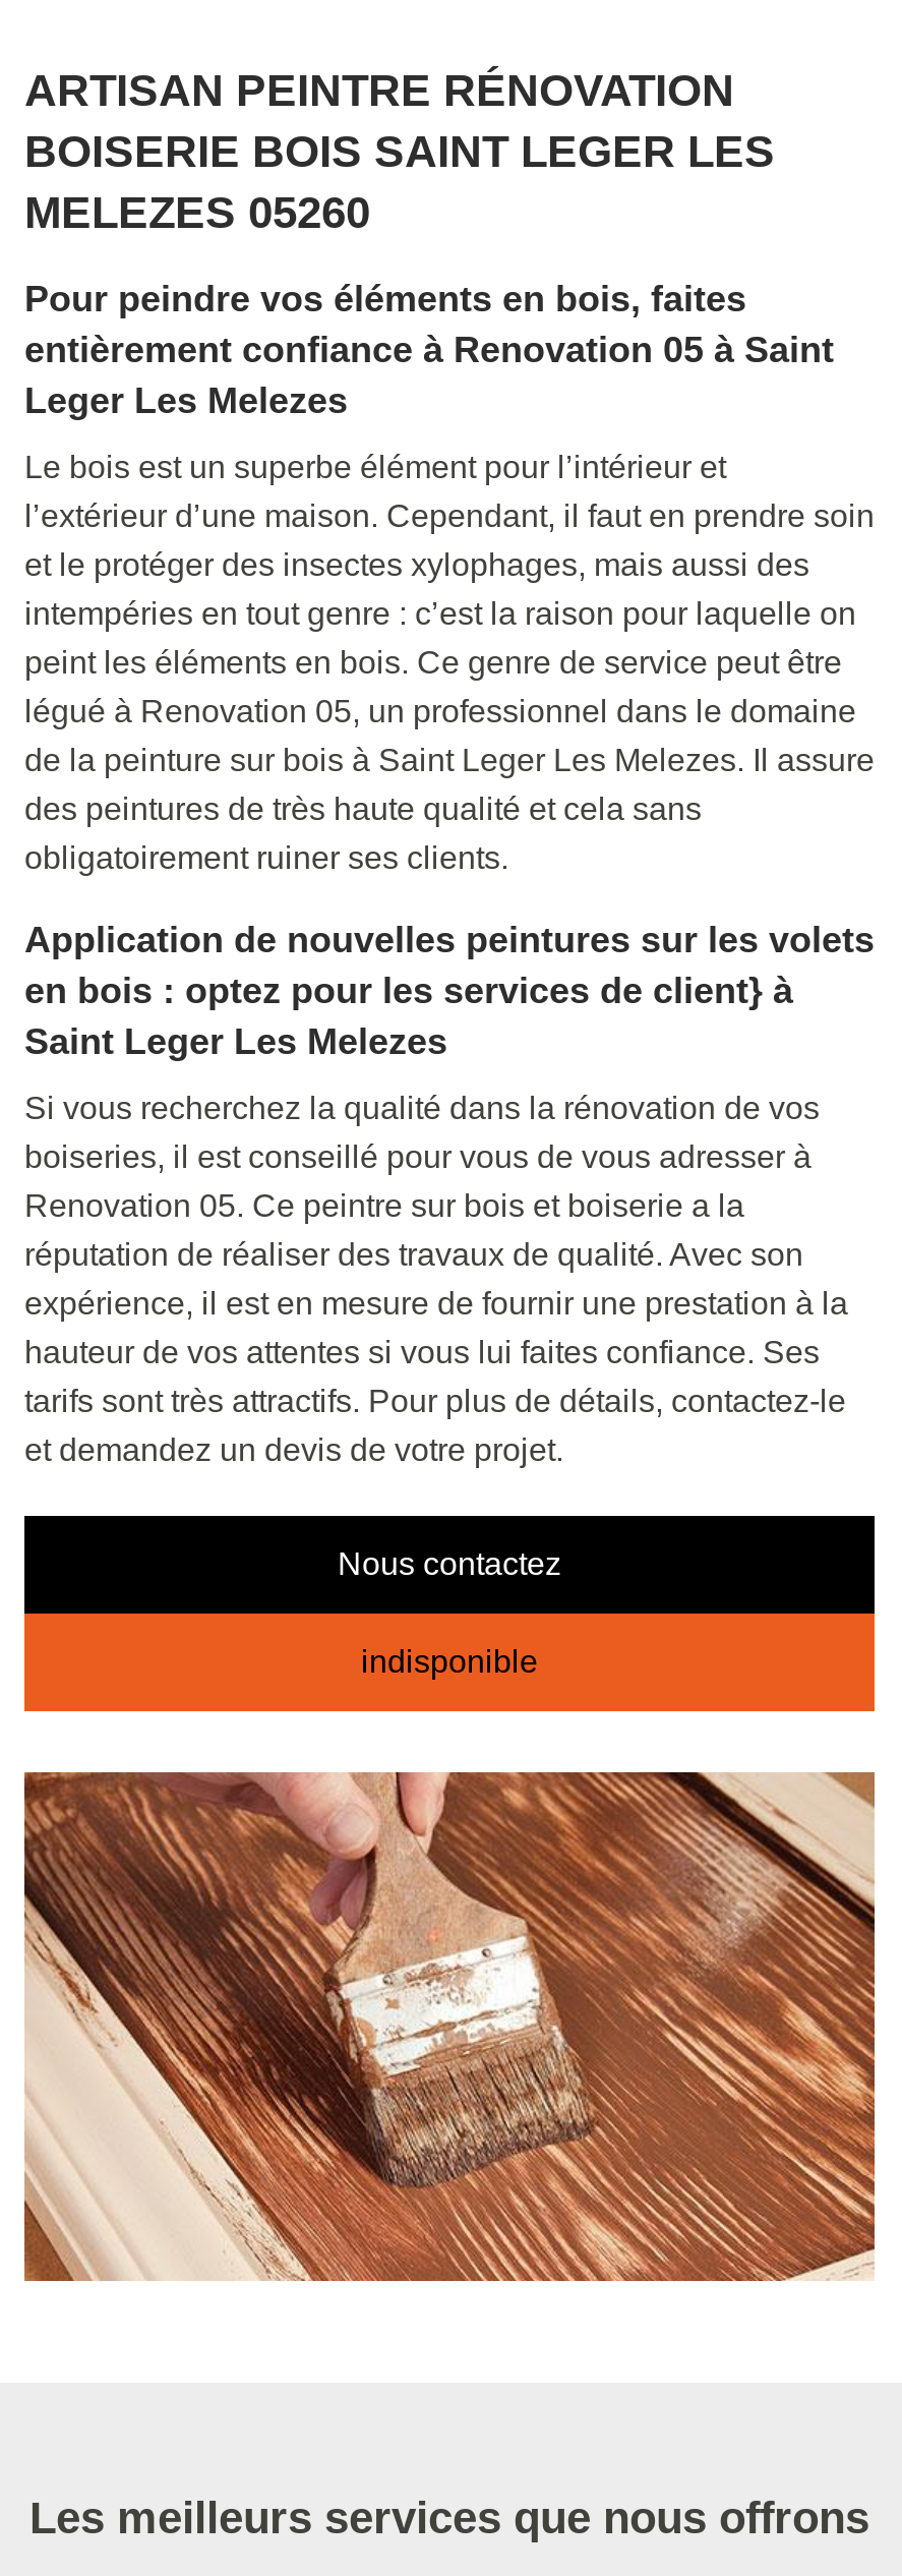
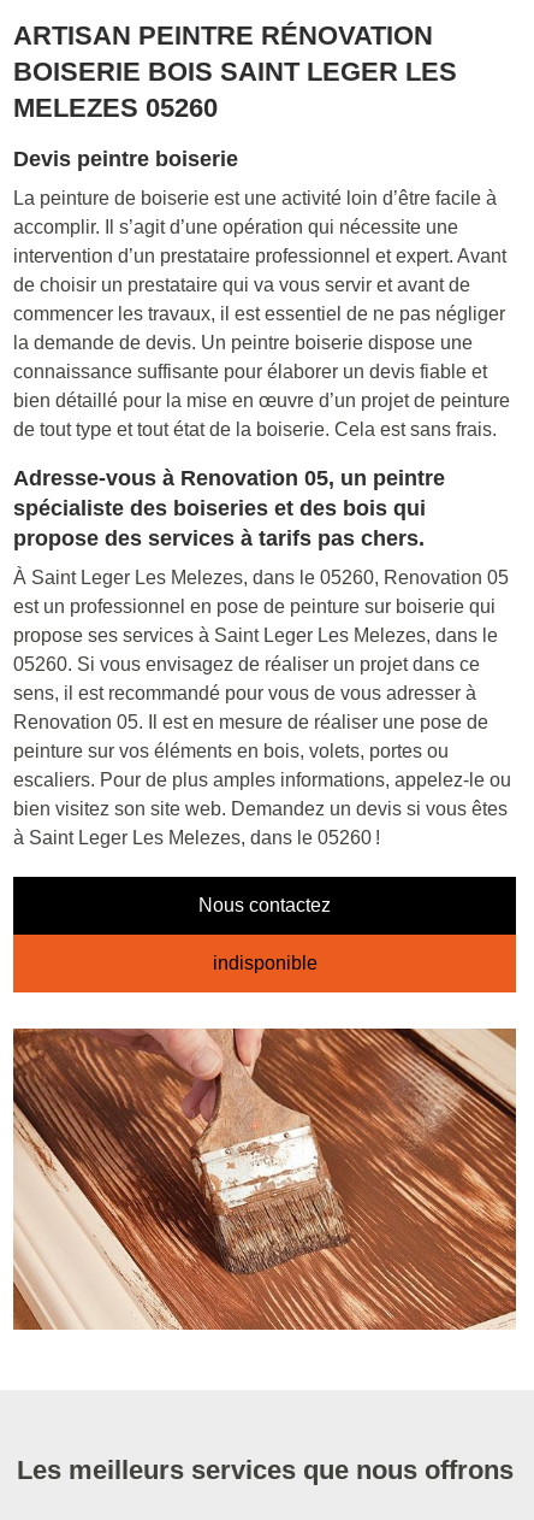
[24,279,834,421] Pour peindre vos éléments en bois, faites | entièrement confiance à Renovation 05 à Saint | Leger Les Melezes -> [13,147,238,171] Devis peintre boiserie
[24,450,875,875] Le bois est un superbe élément pour l’intérieur et | l’extérieur d’une maison. Cependant, il faut en prendre soin | et le protéger des insectes xylophages, mais aussi des | intempéries en tout genre : c’est la raison pour laquelle on | peint les éléments en bois. Ce genre de service peut être | légué à Renovation 05, un professionnel dans le domaine | de la peinture sur bois à Saint Leger Les Melezes. Il assure | des peintures de très haute qualité et cela sans | obligatoirement ruiner ses clients. -> [13,188,510,440] La peinture de boiserie est une activité loin d’être facile à | accomplir. Il s’agit d’une opération qui nécessite une | intervention d’un prestataire professionnel et expert. Avant | de choisir un prestataire qui va vous servir et avant de | commencer les travaux, il est essentiel de ne pas négliger | la demande de devis. Un peintre boiserie dispose une | connaissance suffisante pour élaborer un devis fiable et | bien détaillé pour la mise en œuvre d’un projet de peinture | de tout type et tout état de la boiserie. Cela est sans frais.
[24,920,875,1062] Application de nouvelles peintures sur les volets | en bois : optez pour les services de client} à | Saint Leger Les Melezes -> [13,466,445,550] Adresse-vous à Renovation 05, un peintre | spécialiste des boiseries et des bois qui | propose des services à tarifs pas chers.
[24,1091,848,1467] Si vous recherchez la qualité dans la rénovation de vos | boiseries, il est conseillé pour vous de vous adresser à | Renovation 05. Ce peintre sur bois et boiserie a la | réputation de réaliser des travaux de qualité. Avec son | expérience, il est en mesure de fournir une prestation à la | hauteur de vos attentes si vous lui faites confiance. Ses | tarifs sont très attractifs. Pour plus de détails, contactez-le | et demandez un devis de votre projet. -> [13,567,511,848] À Saint Leger Les Melezes, dans le 05260, Renovation 05 | est un professionnel en pose de peinture sur boiserie qui | propose ses services à Saint Leger Les Melezes, dans le | 05260. Si vous envisagez de réaliser un projet dans ce | sens, il est recommandé pour vous de vous adresser à | Renovation 05. Il est en mesure de réaliser une pose de | peinture sur vos éléments en bois, volets, portes ou | escaliers. Pour de plus amples informations, appelez-le ou | bien visitez son site web. Demandez un devis si vous êtes | à Saint Leger Les Melezes, dans le 05260 !

